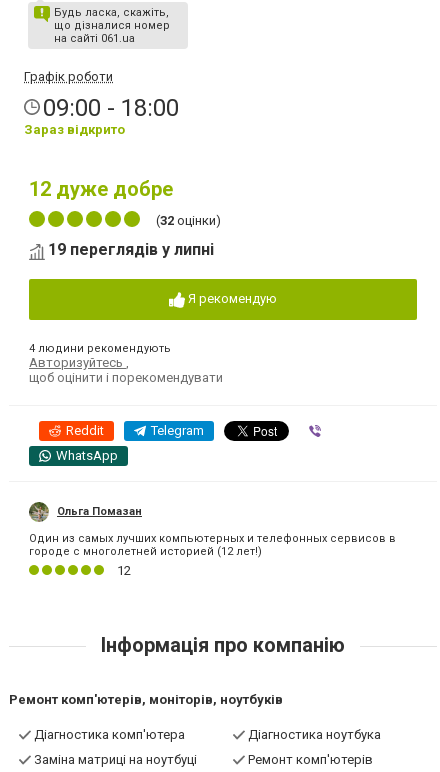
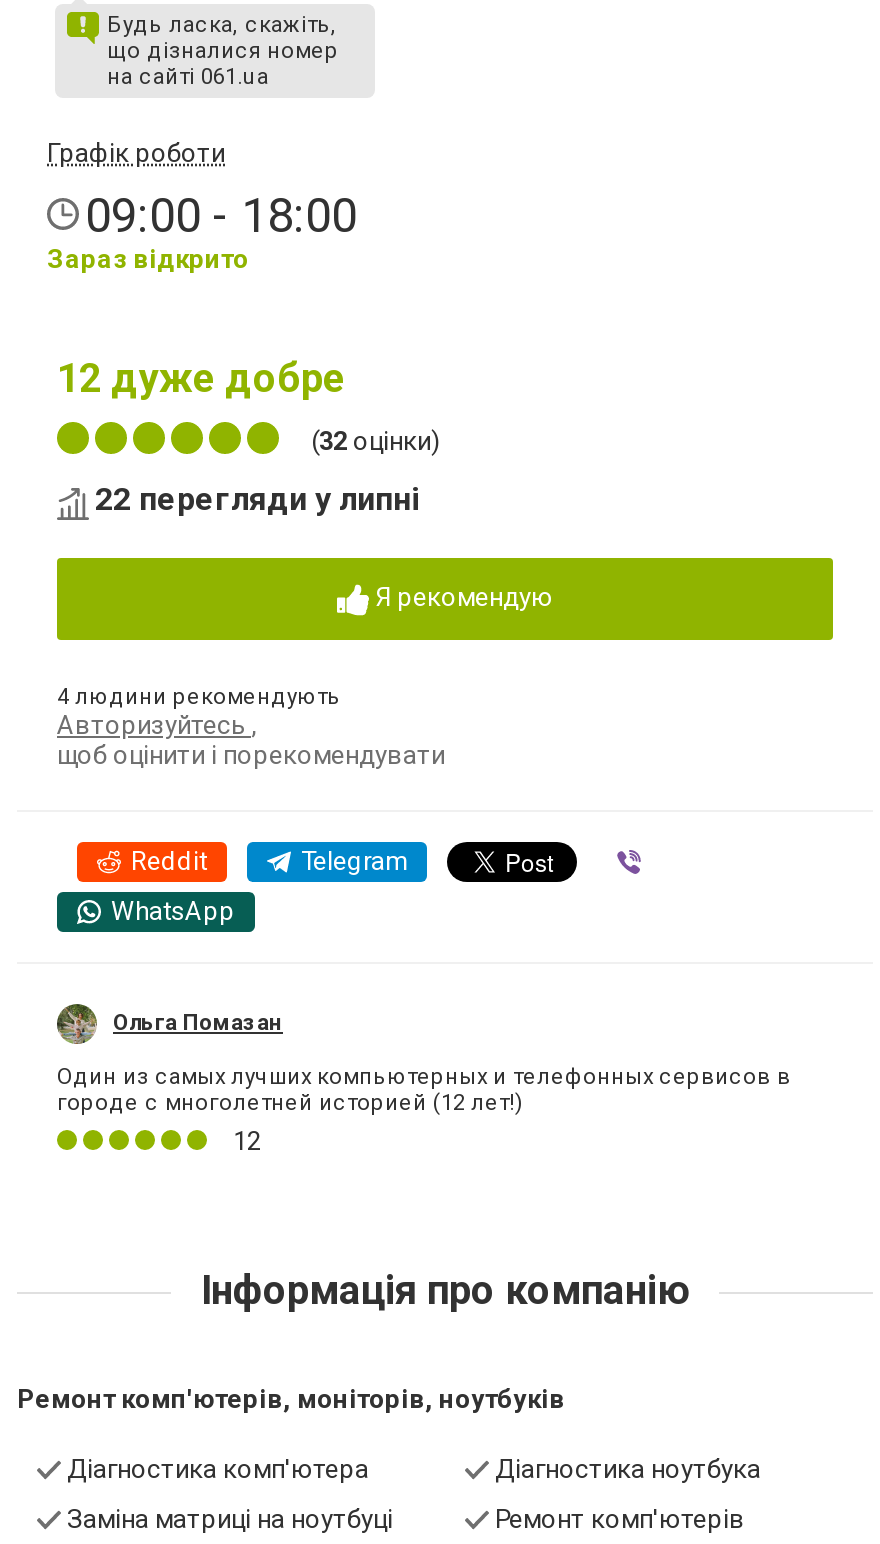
[48,240,214,259] 19 переглядів у липні -> [95,480,419,518] 22 перегляди у липні

